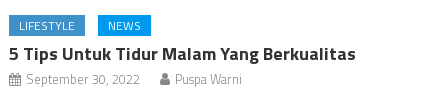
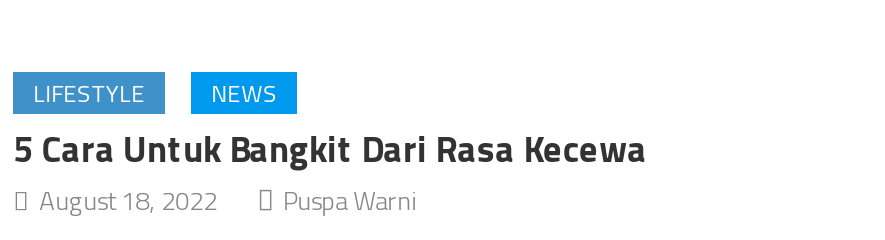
[9,40,356,89] 5 Tips Untuk Tidur Malam Yang Berkualitas | September 30, 2022 -> [13,122,647,220] 5 Cara Untuk Bangkit Dari Rasa Kecewa | August 18, 2022

